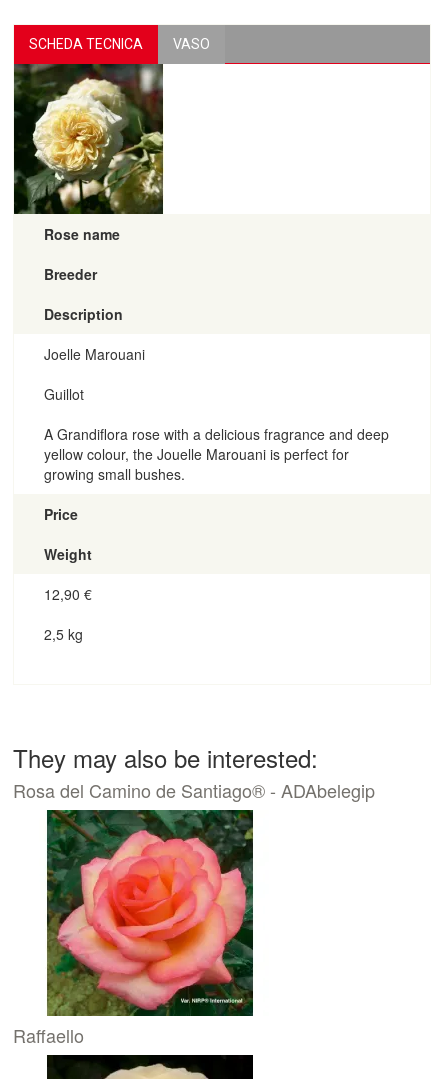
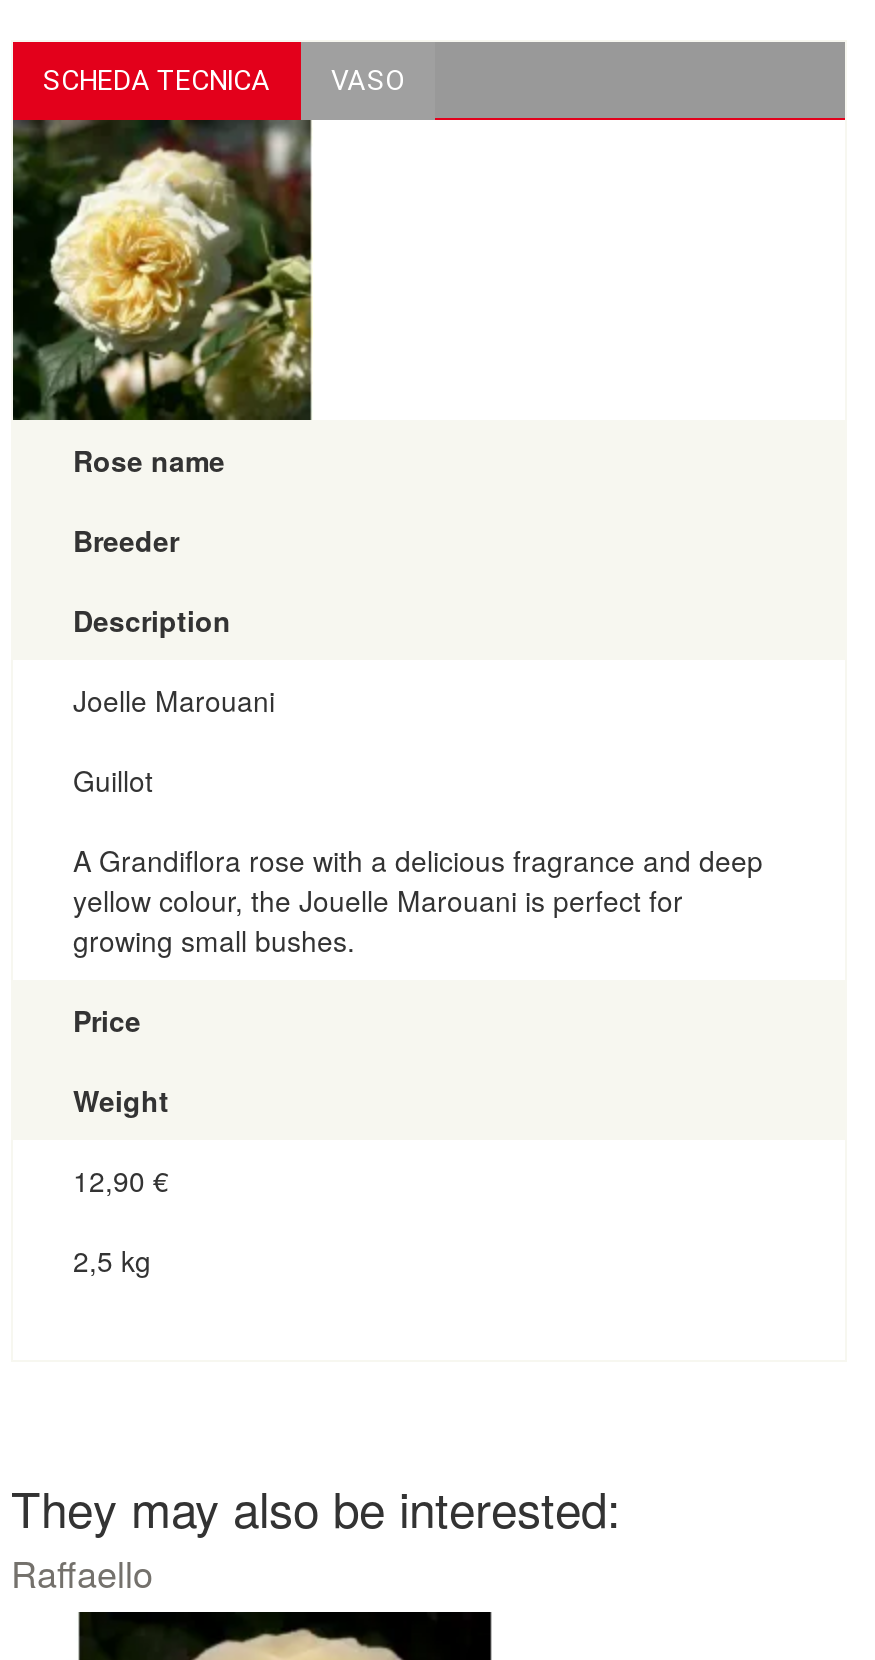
[13,777,375,803] Rosa del Camino de Santiago® - ADAbelegip -> none
[46,810,254,1017] [image] -> none

